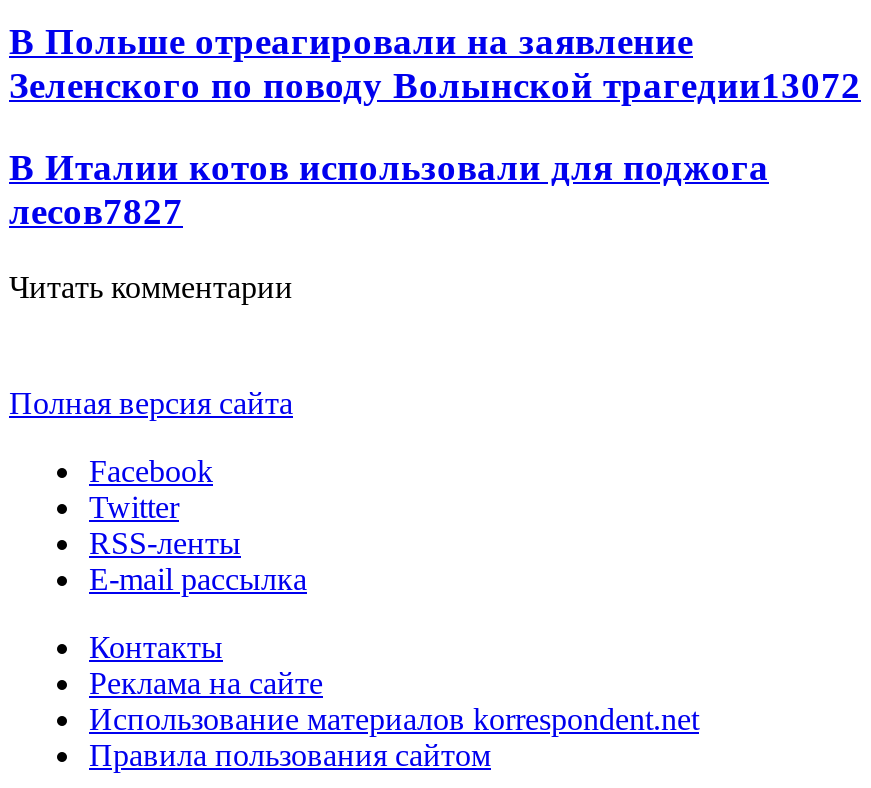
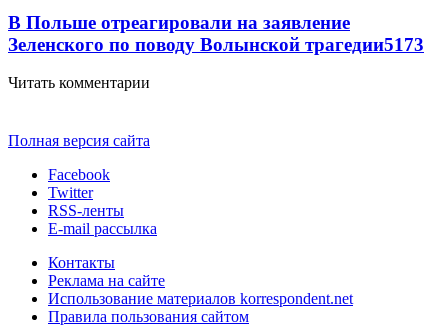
[9,63,861,231] Зеленского по поводу Волынской трагедии13072 | В Италии котов использовали для поджога | лесов7827 -> [8,34,424,55] Зеленского по поводу Волынской трагедии5173

